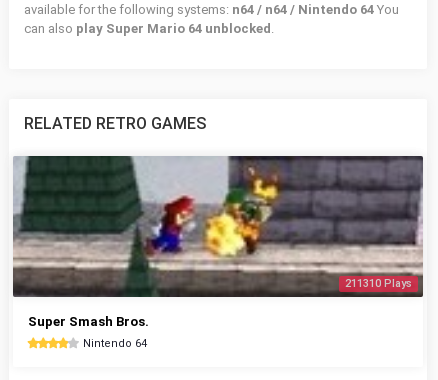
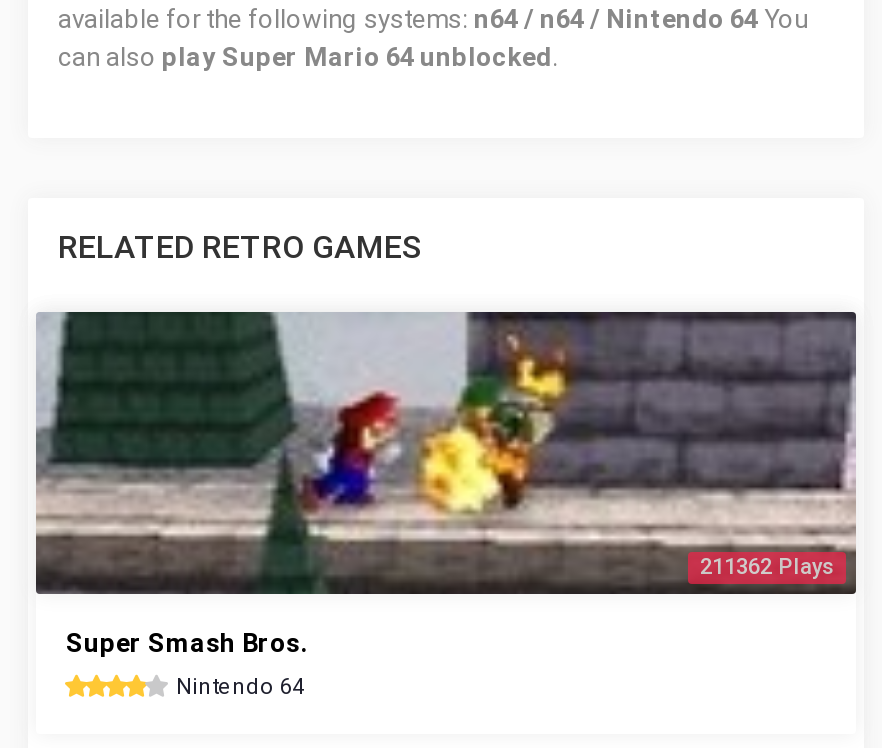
[345,277,412,290] 211310 Plays -> [700,554,834,580] 211362 Plays

